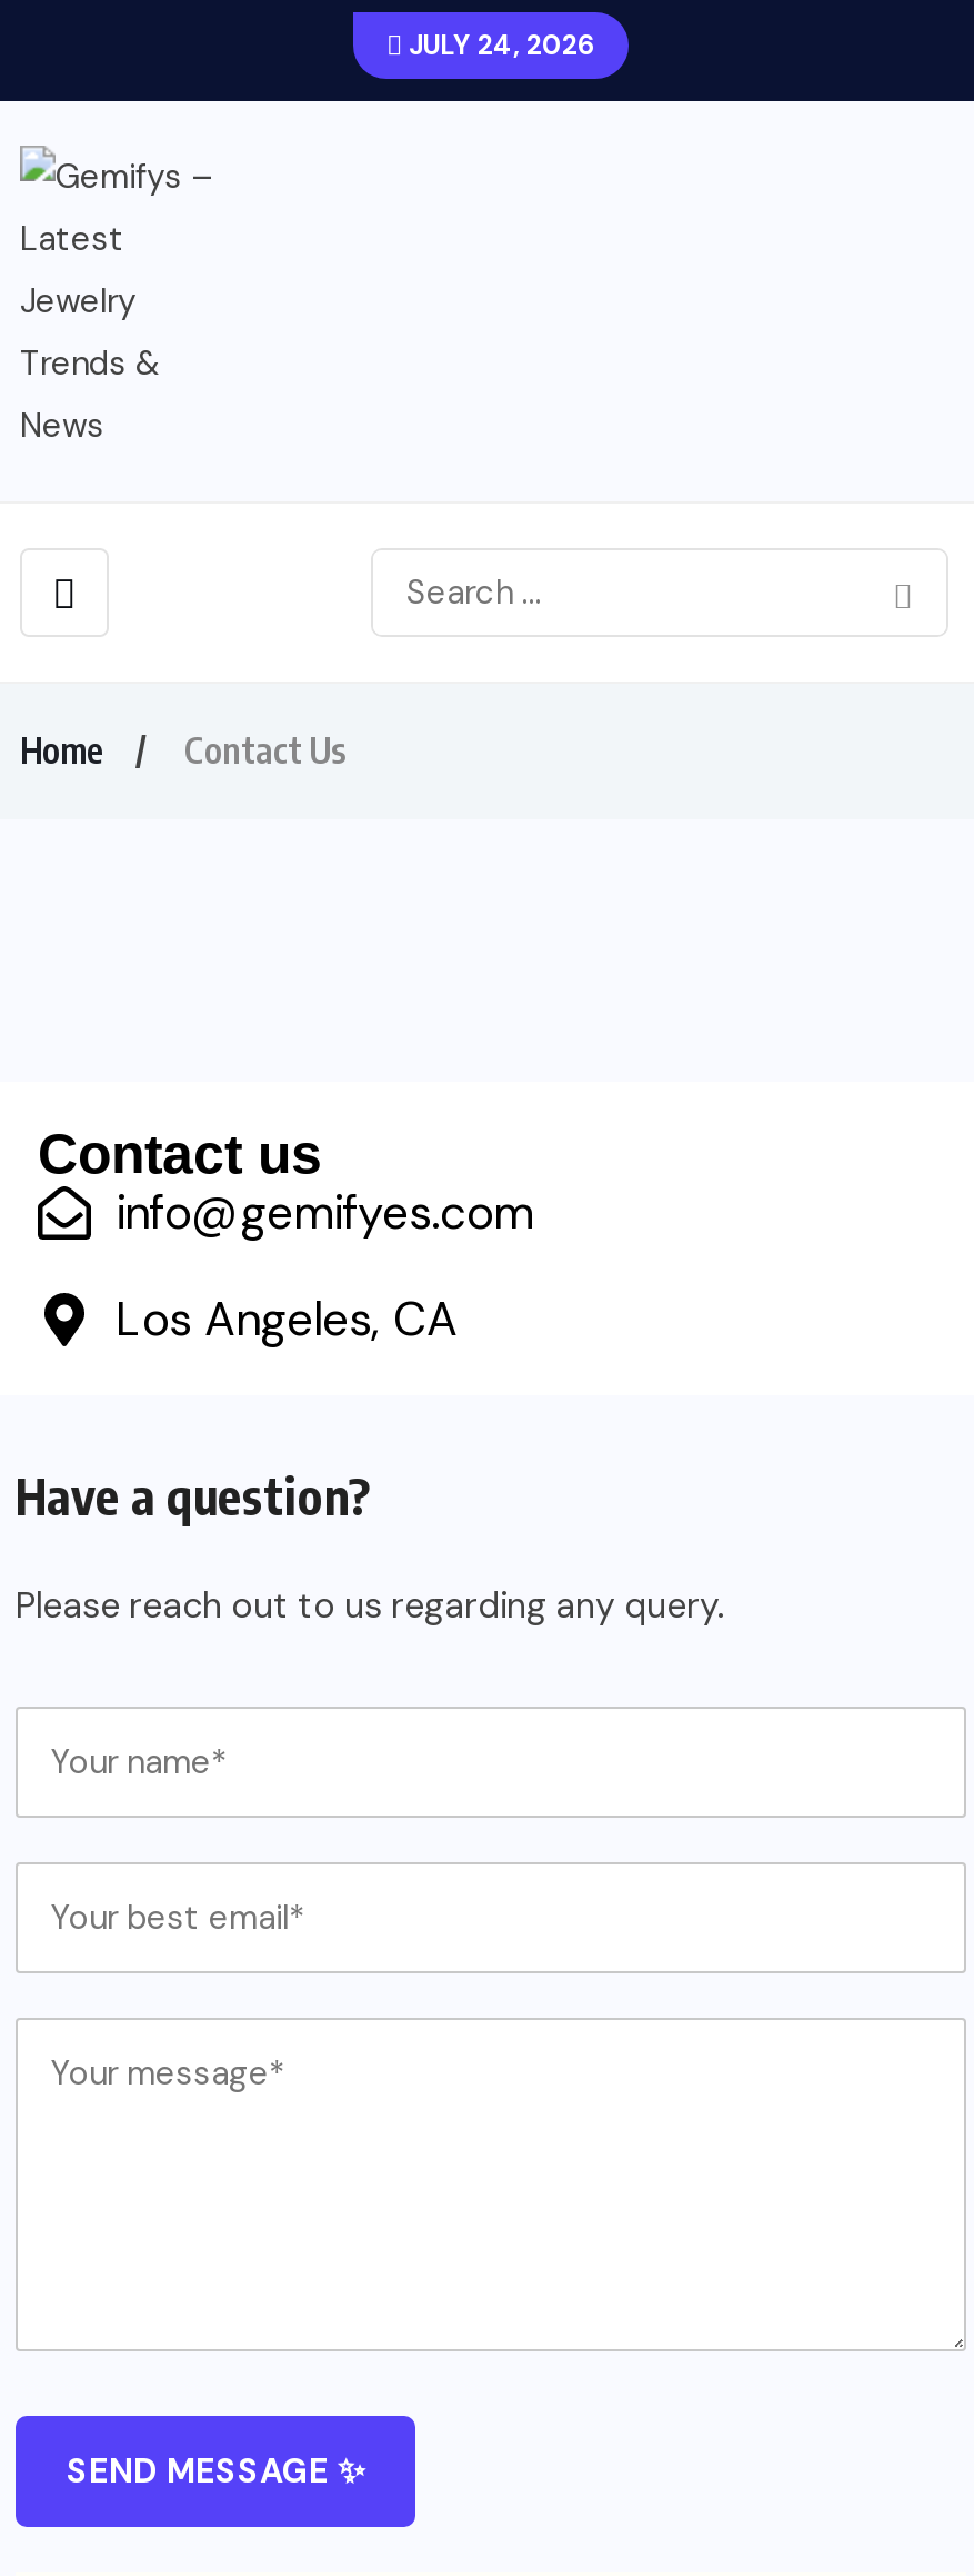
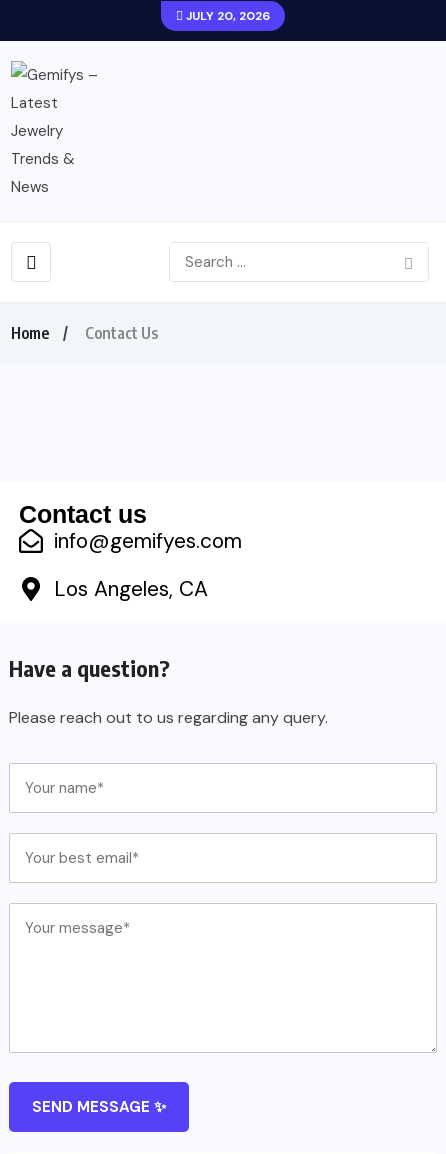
[402,28,595,63] JULY 24, 2026 -> [183,8,270,24] JULY 20, 2026

